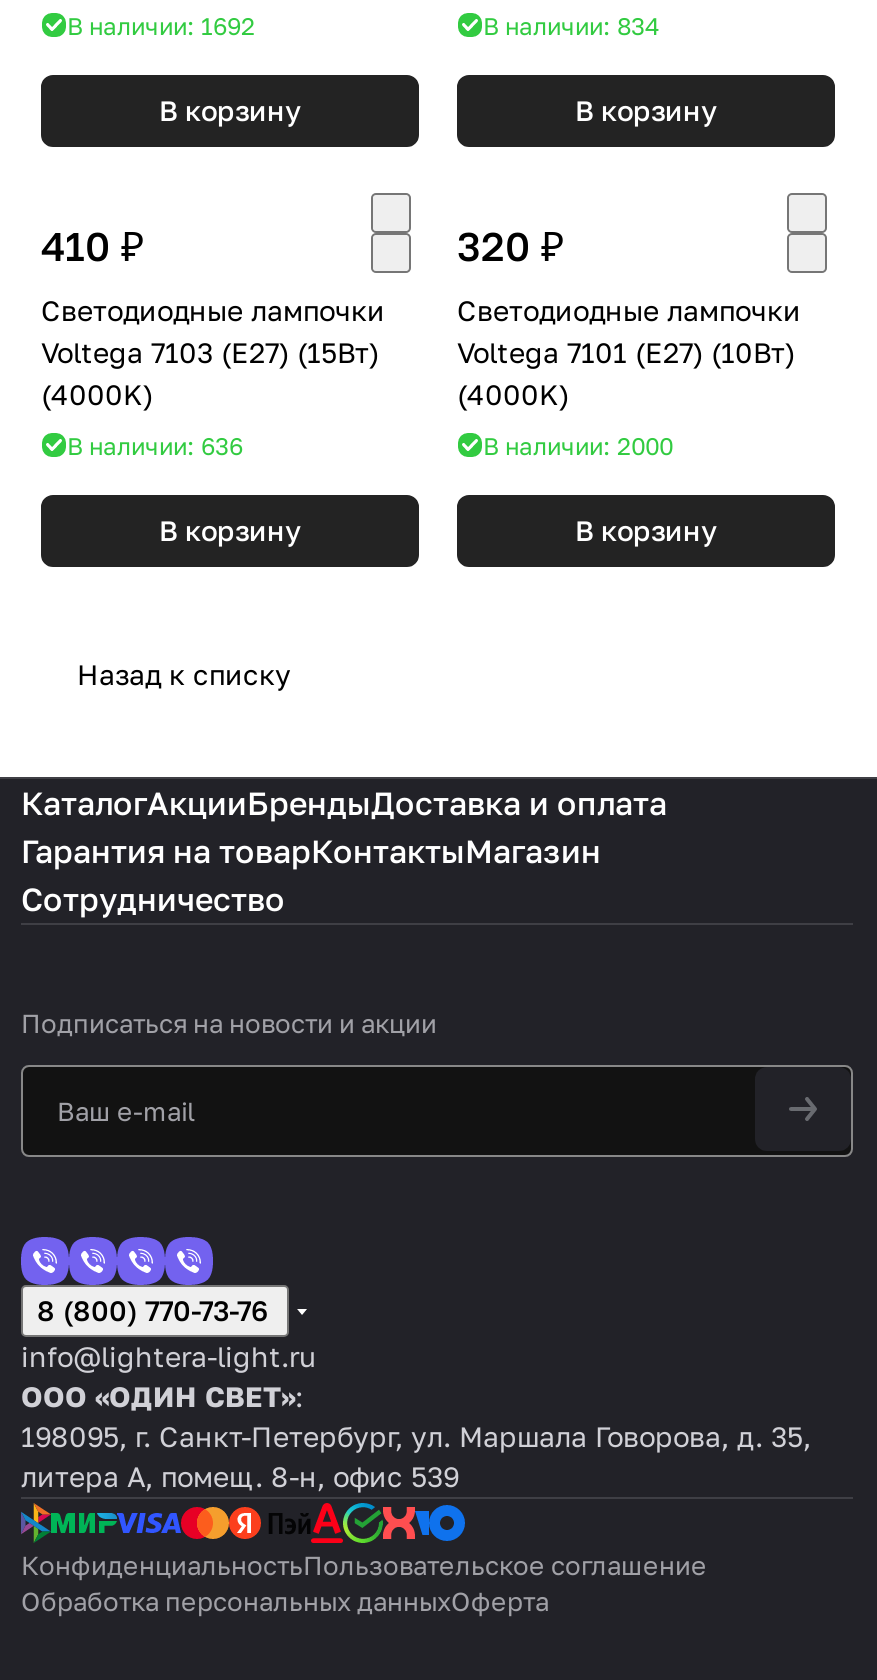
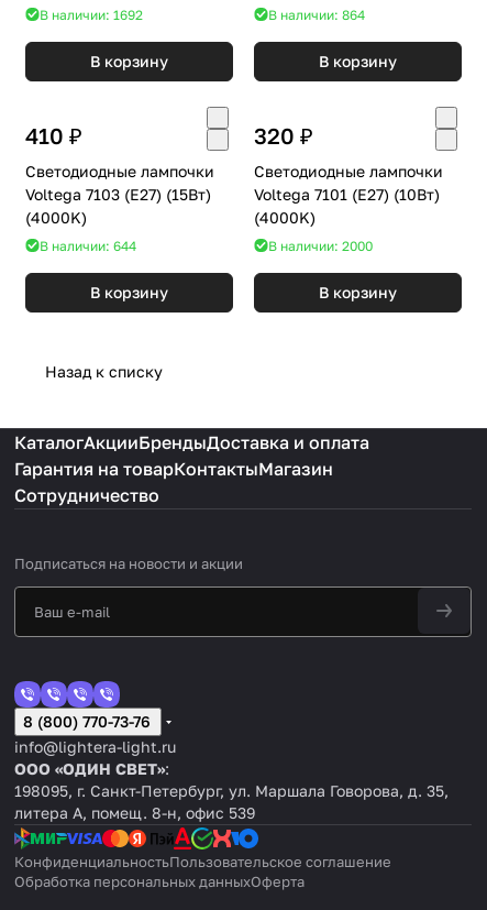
[483,11,659,41] В наличии: 834 -> [268,6,365,23] В наличии: 864
[67,431,243,461] В наличии: 636 -> [40,237,136,254] В наличии: 644

